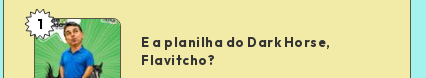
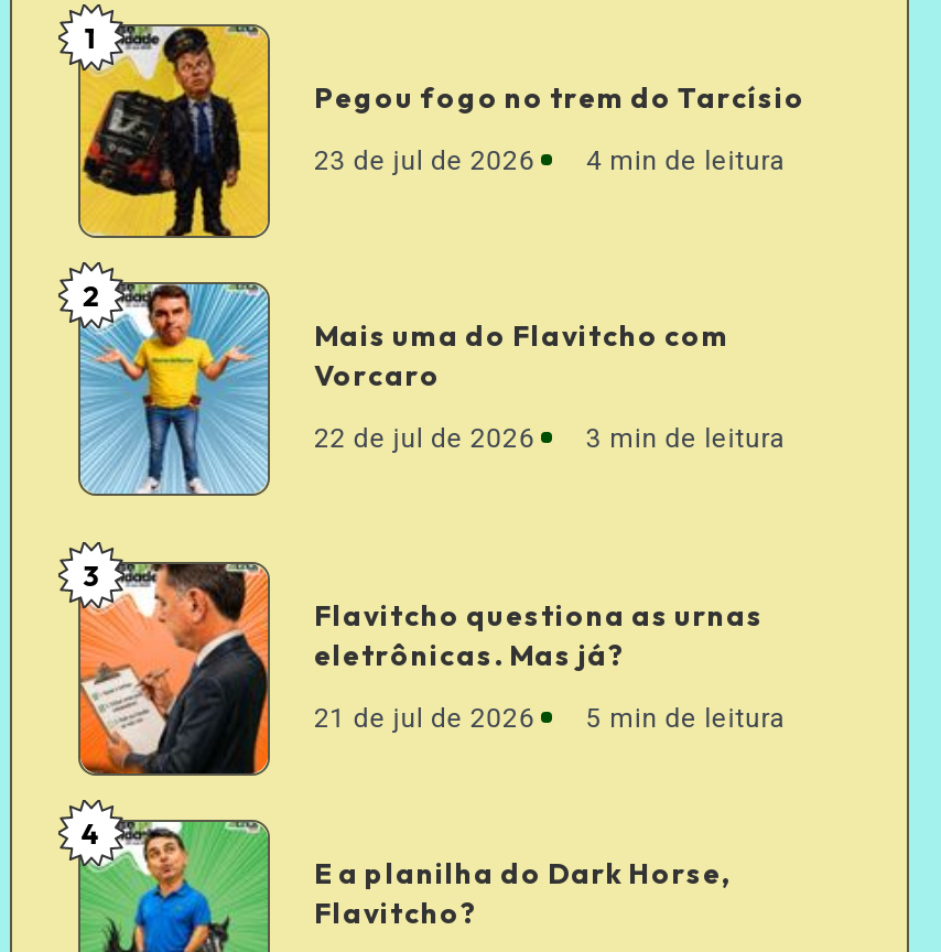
none -> [78,24,786,453] [image] | 2 | Mais uma do Flavitcho com | Vorcaro | 22 de jul de 2026 | 3 min de leitura
none -> [78,280,786,850] [image] | 3 | Flavitcho questiona as urnas | eletrônicas. Mas já? | 21 de jul de 2026 | 5 min de leitura | 4
none -> [78,560,270,778] [image]
none -> [314,79,805,176] Pegou fogo no trem do Tarcísio | 23 de jul de 2026 | 4 min de leitura

